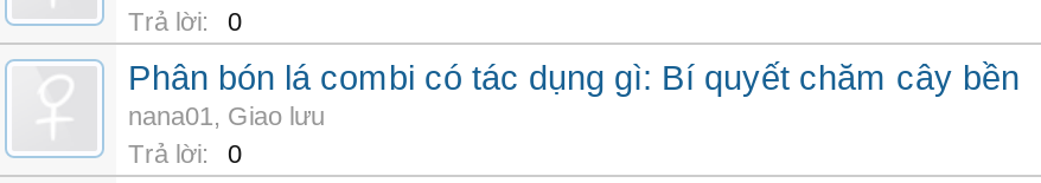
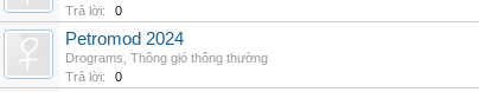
[128,59,1020,130] Phân bón lá combi có tác dụng gì: Bí quyết chăm cây bền | nana01, Giao lưu -> [65,29,268,65] Petromod 2024 | Drograms, Thông gió thông thường

